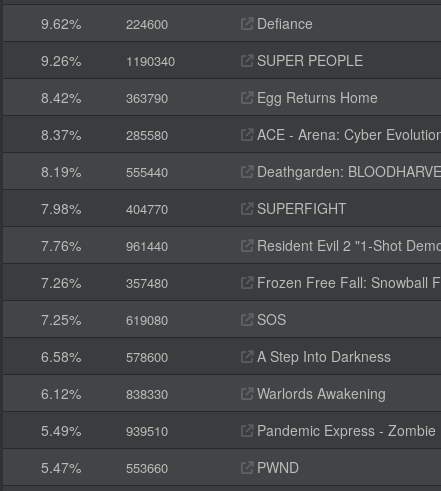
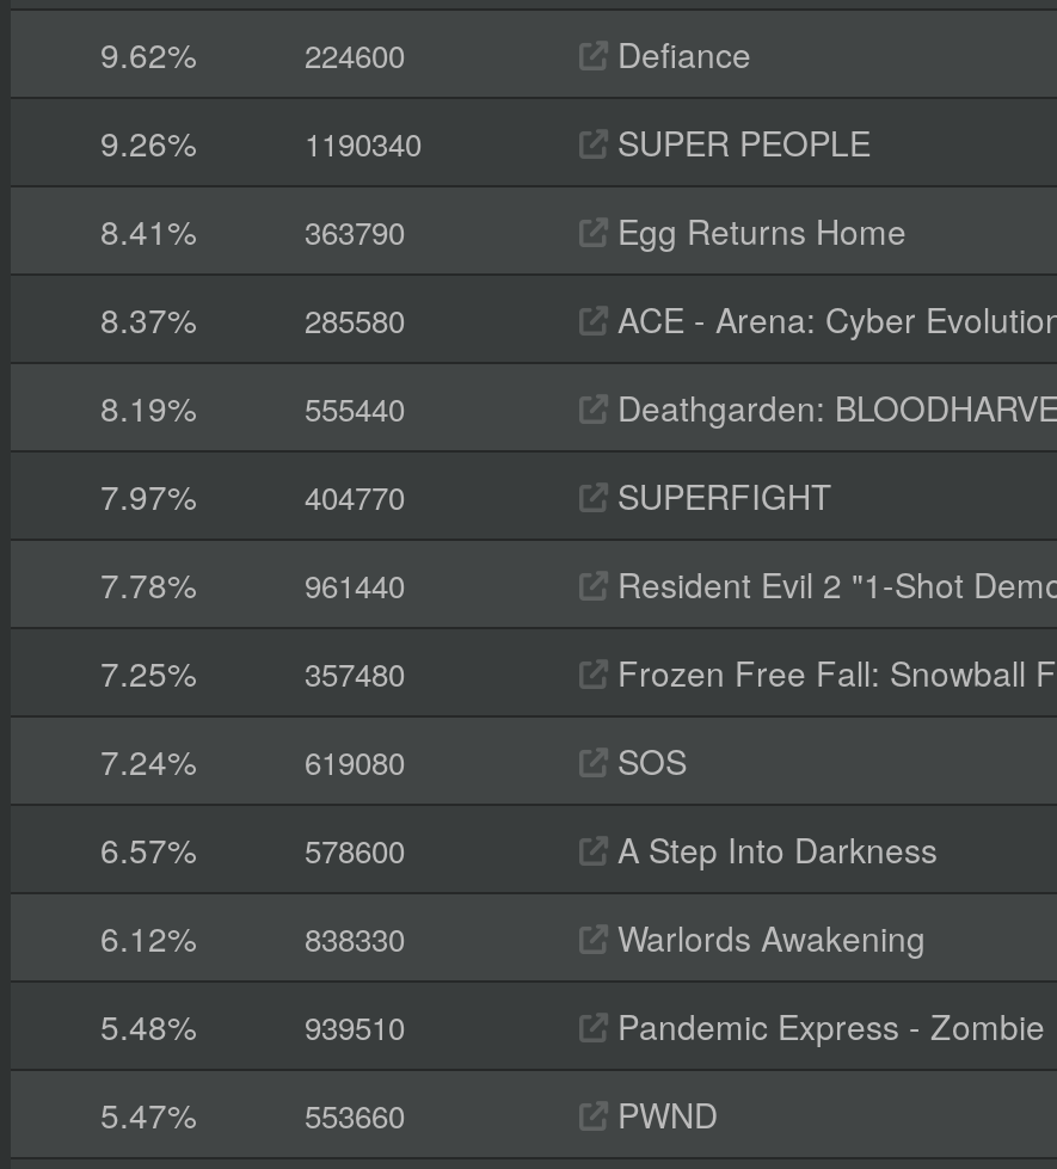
[40,87,80,107] 8.42% -> [100,207,196,254] 8.41%
[40,198,80,218] 7.98% -> [100,472,196,519] 7.97%
[40,235,80,255] 7.76% -> [100,560,196,608] 7.78%
[40,272,80,292] 7.26% -> [100,648,196,696] 7.25%
[40,309,80,329] 7.25% -> [100,737,196,785] 7.24%
[40,346,80,366] 6.58% -> [100,825,196,873] 6.57%
[40,420,80,440] 5.49% -> [100,1002,196,1050] 5.48%

